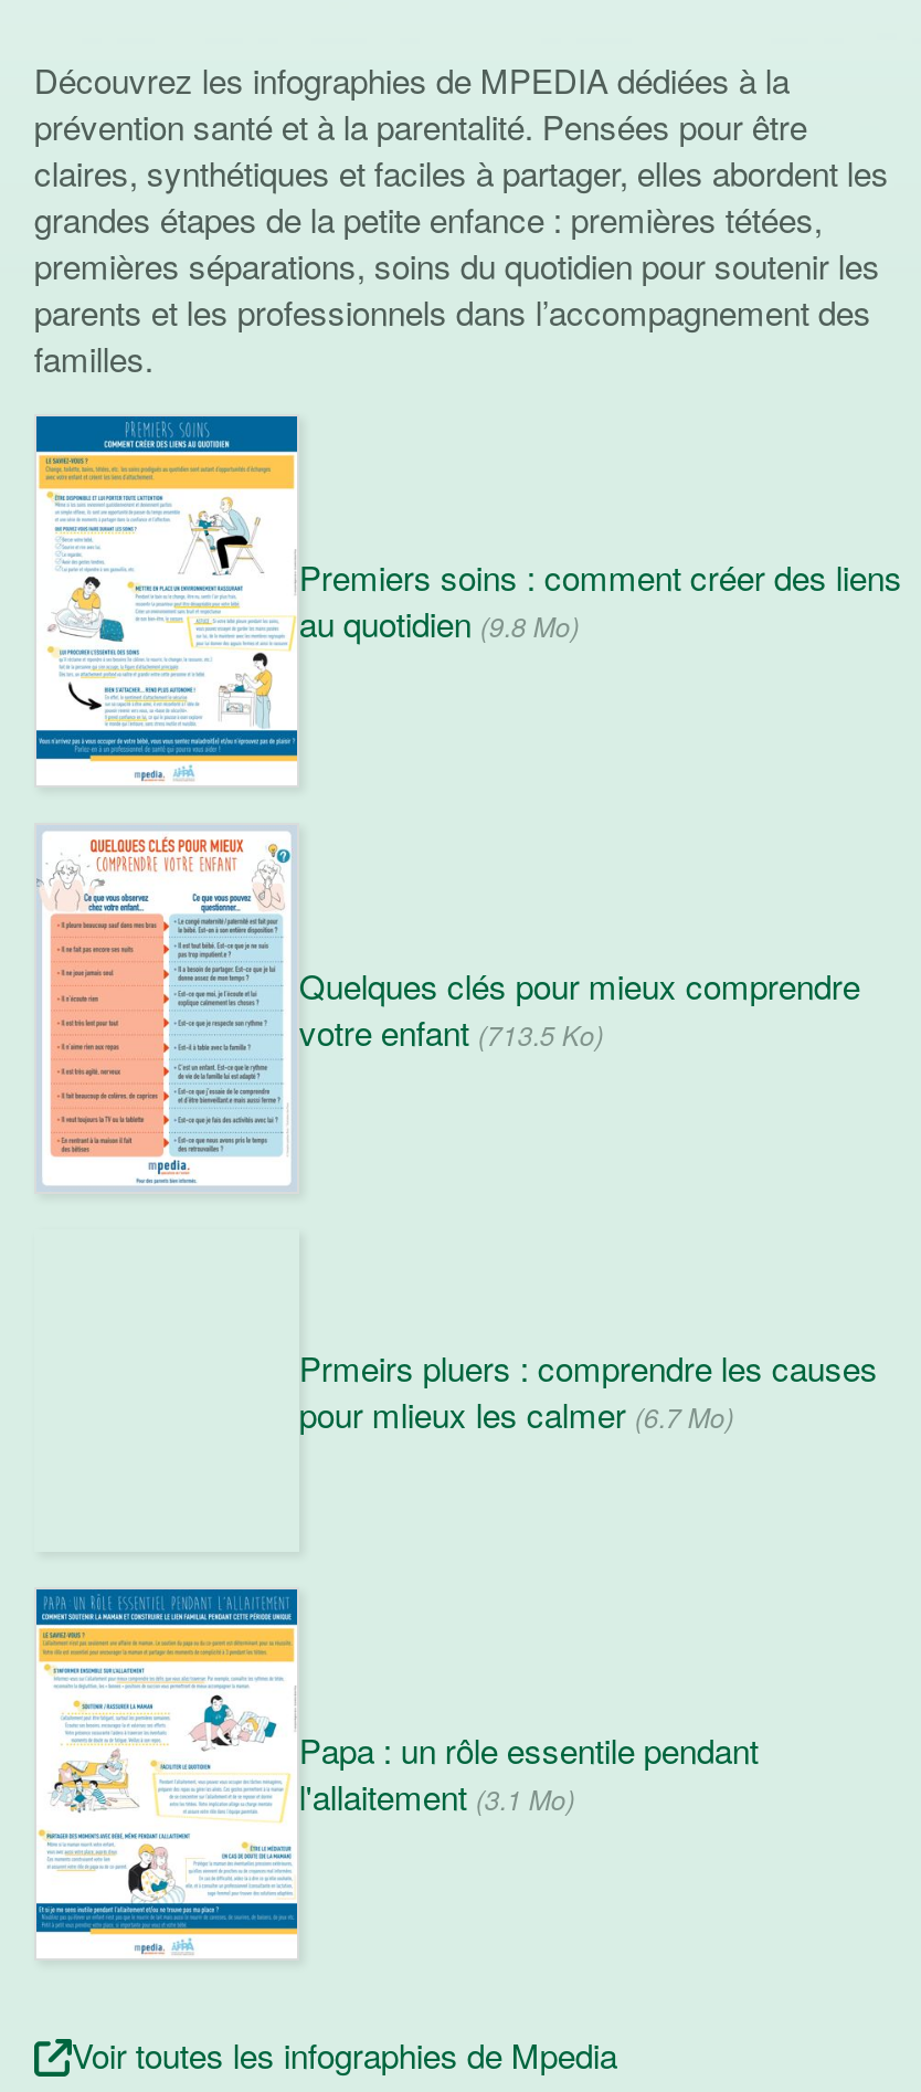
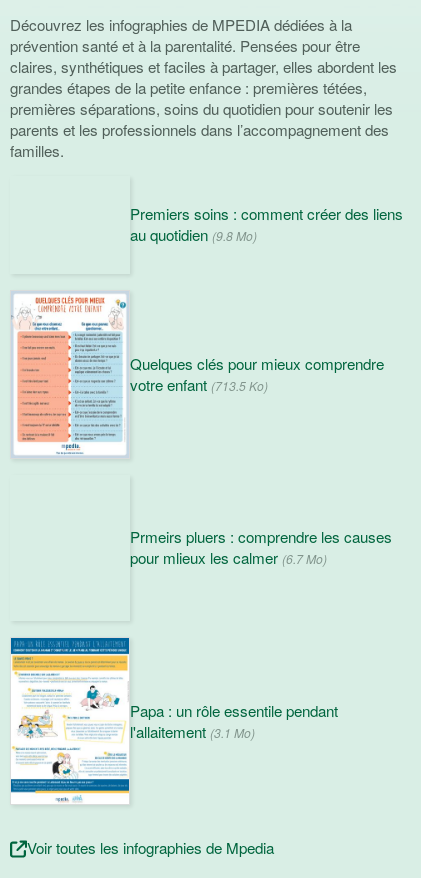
[34,414,299,785] [image] -> none

